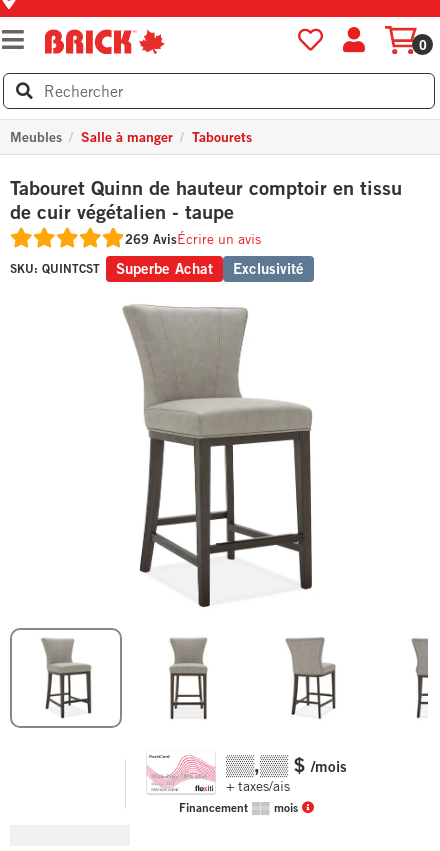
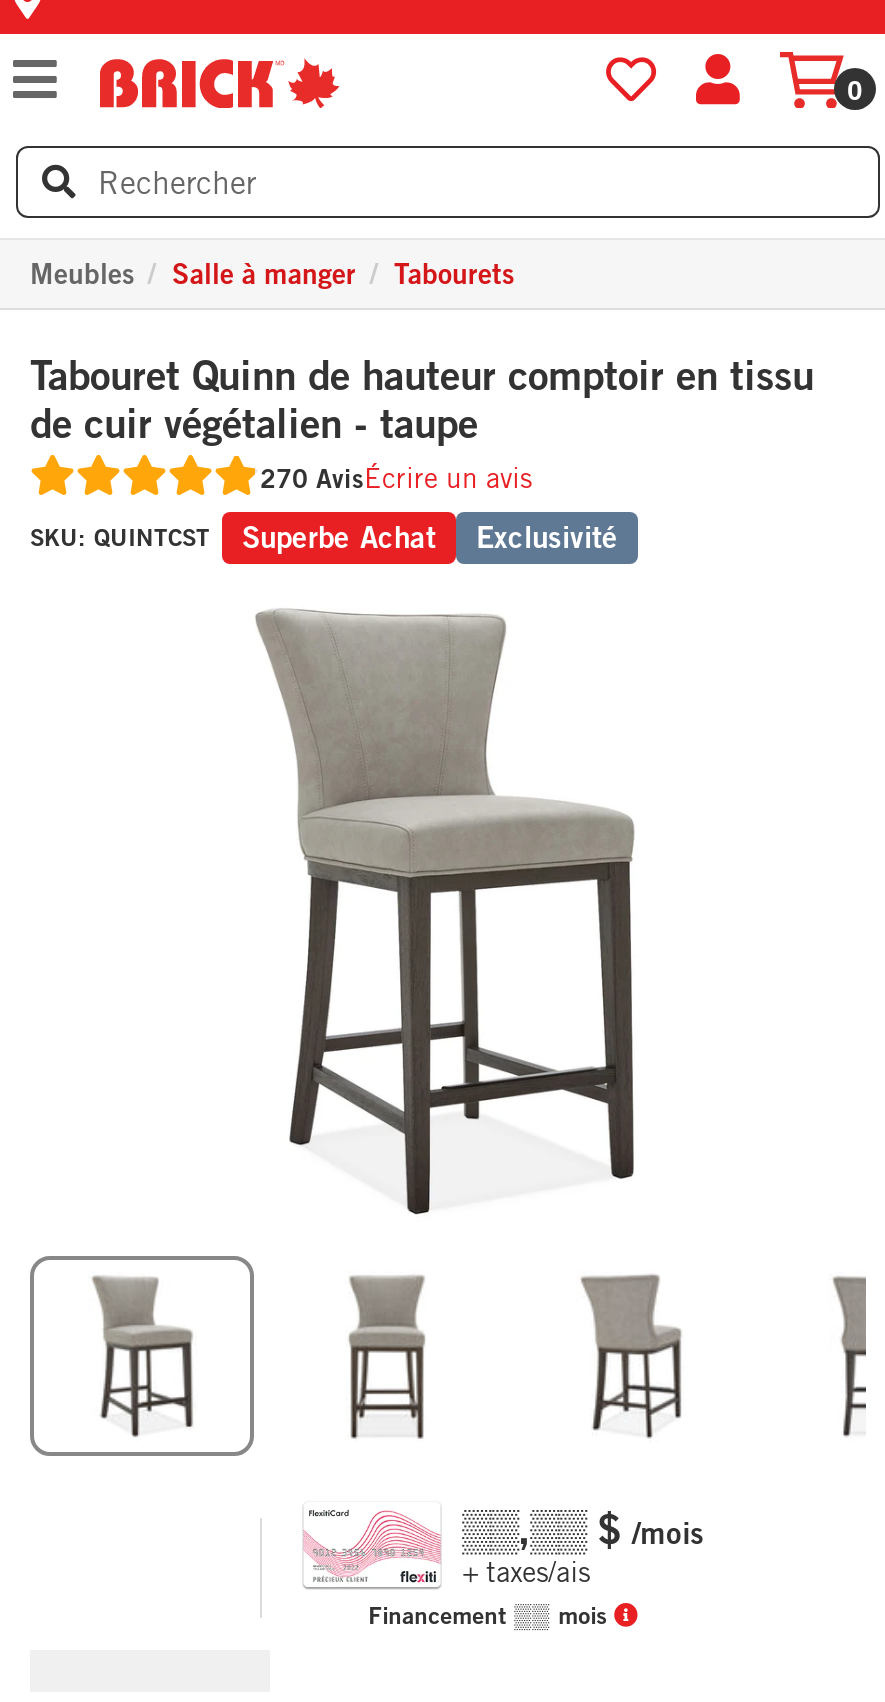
[125,230,261,248] 269 AvisÉcrire un avis -> [260,459,532,495] 270 AvisÉcrire un avis

